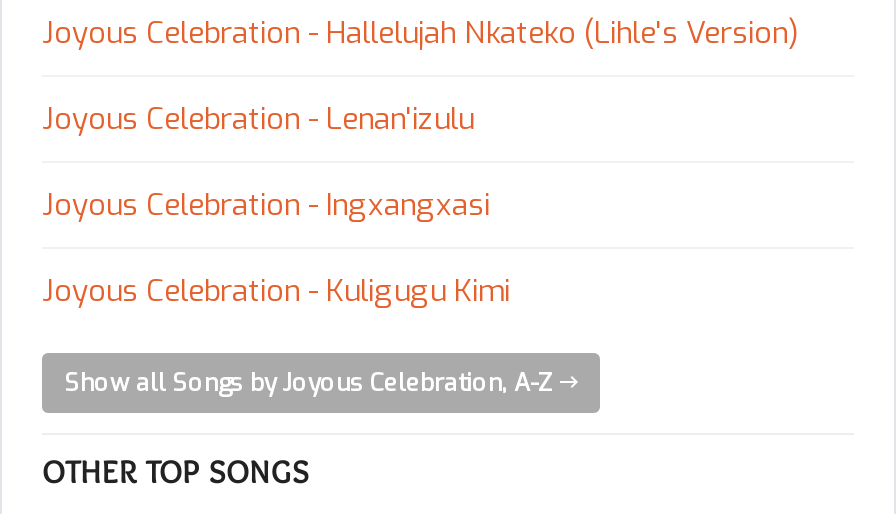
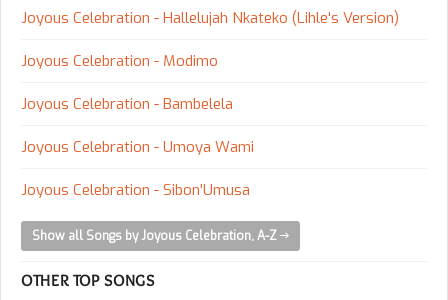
[42,100,510,312] Joyous Celebration - Lenan'izulu | Joyous Celebration - Ingxangxasi | Joyous Celebration - Kuligugu Kimi -> [21,51,254,200] Joyous Celebration - Modimo | Joyous Celebration - Bambelela | Joyous Celebration - Umoya Wami | Joyous Celebration - Sibon'Umusa

